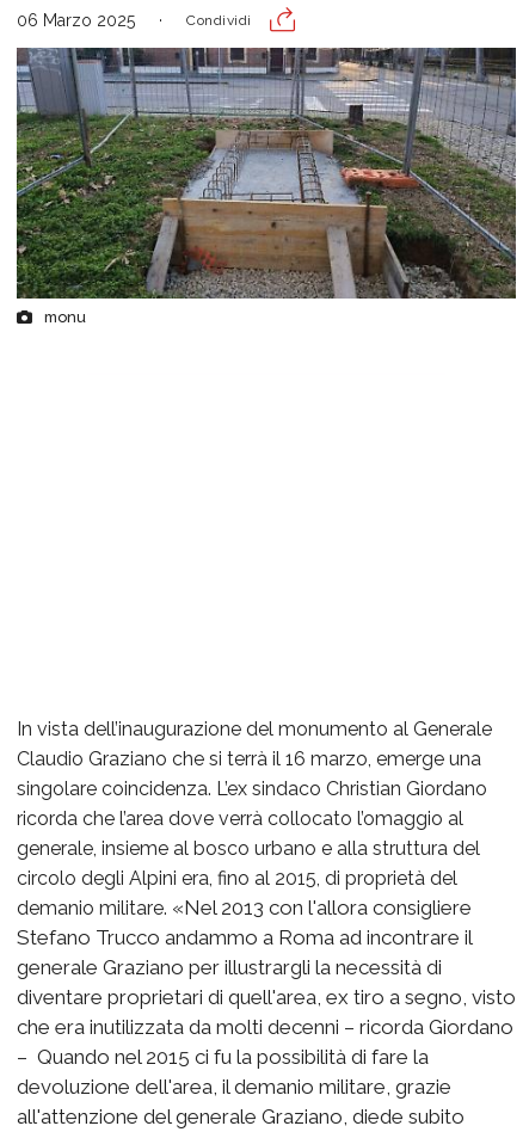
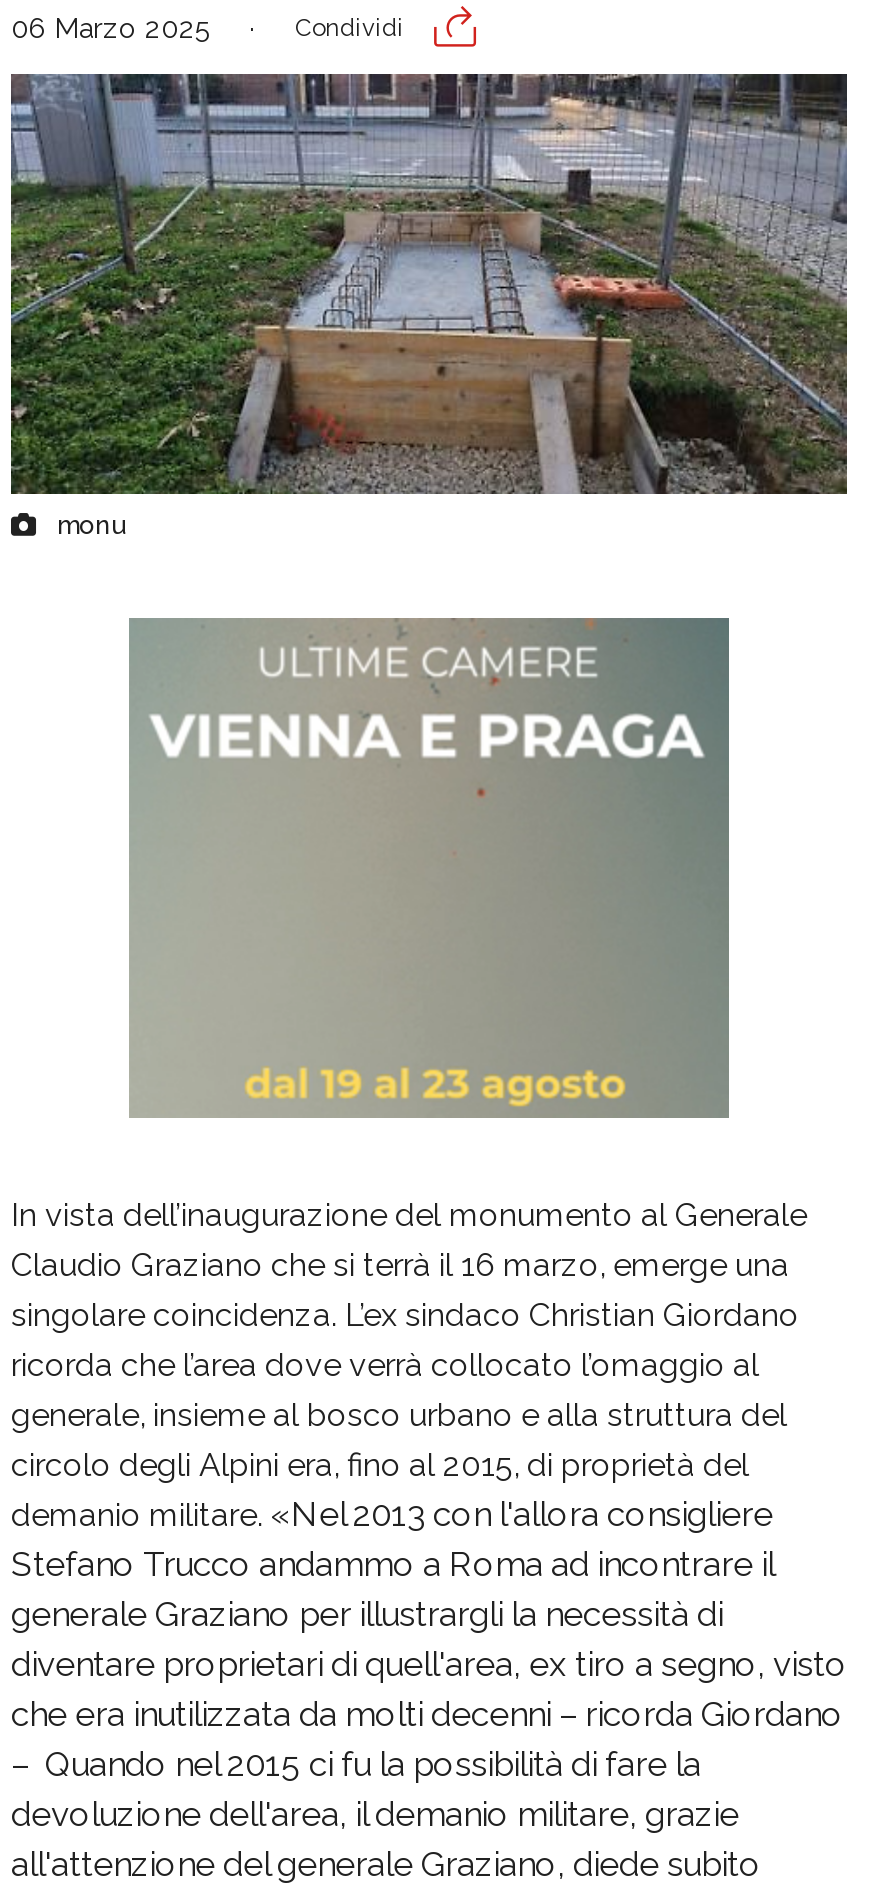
none -> [127,616,731,1120] [image]

